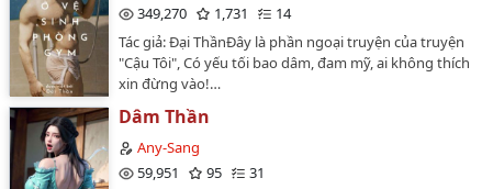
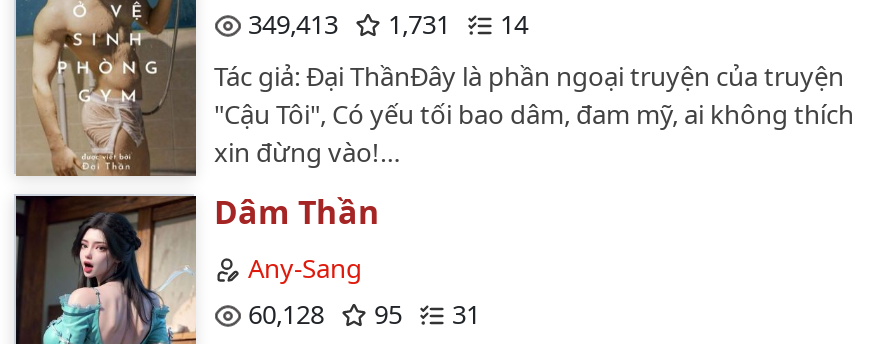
[137,3,291,23] 349,270 1,731 14 -> [248,6,528,42] 349,413 1,731 14
[137,163,265,182] 59,951 95 31 -> [248,296,480,332] 60,128 95 31

